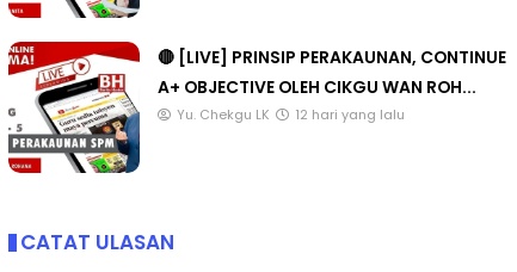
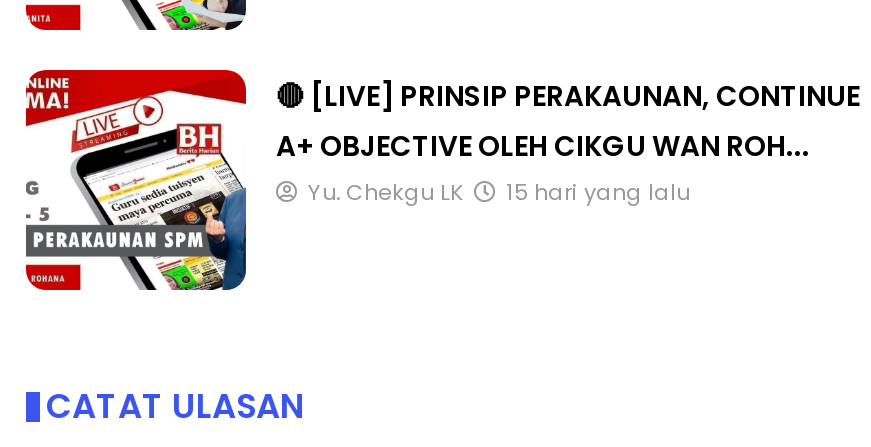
[295,106,405,124] 12 hari yang lalu -> [506,178,690,208] 15 hari yang lalu

